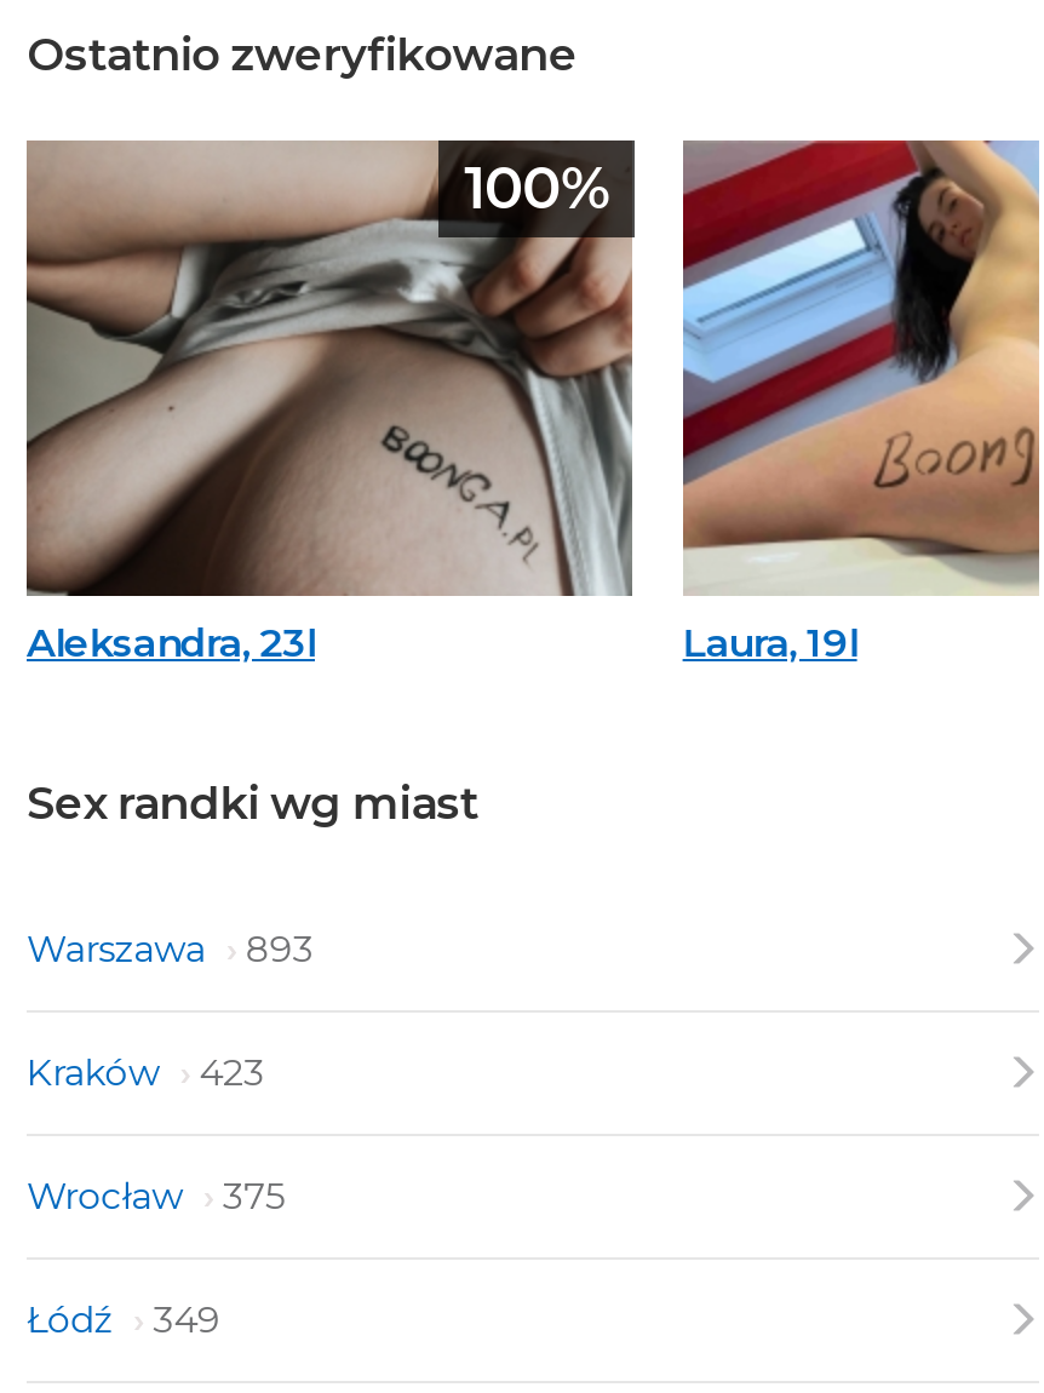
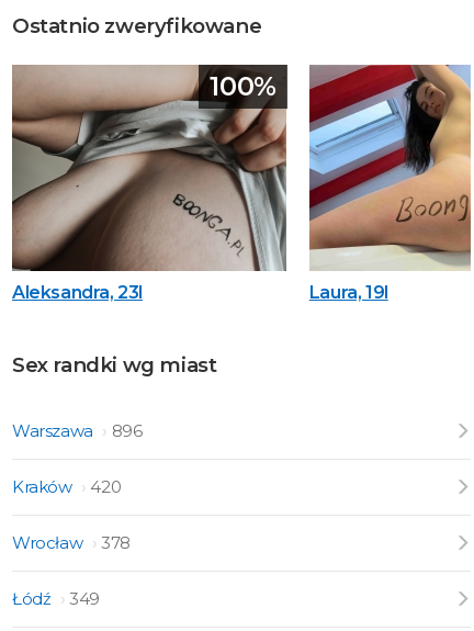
[27,926,313,972] Warszawa 893 -> [12,420,142,441] Warszawa 896
[27,1049,265,1095] Kraków 423 -> [12,476,121,497] Kraków 420
[27,1173,285,1219] Wrocław 375 -> [12,532,130,553] Wrocław 378

